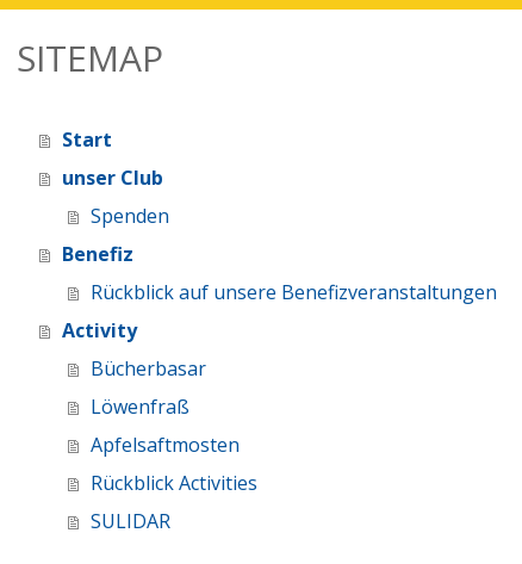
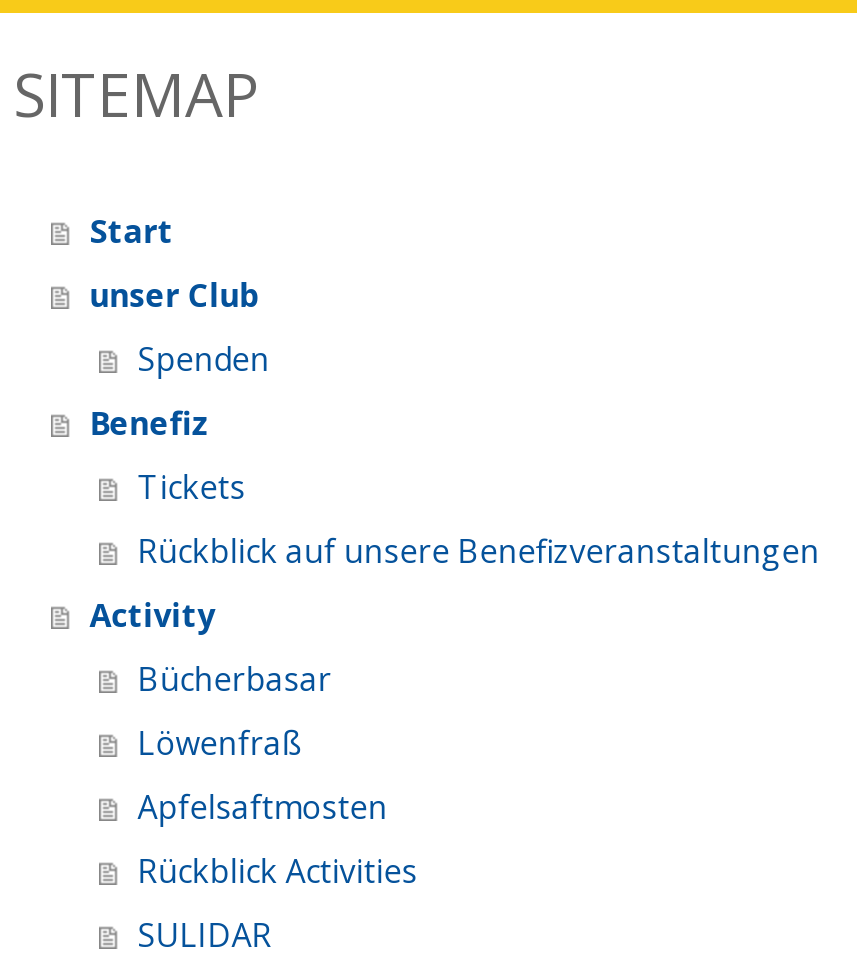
none -> [137,465,245,509] Tickets

